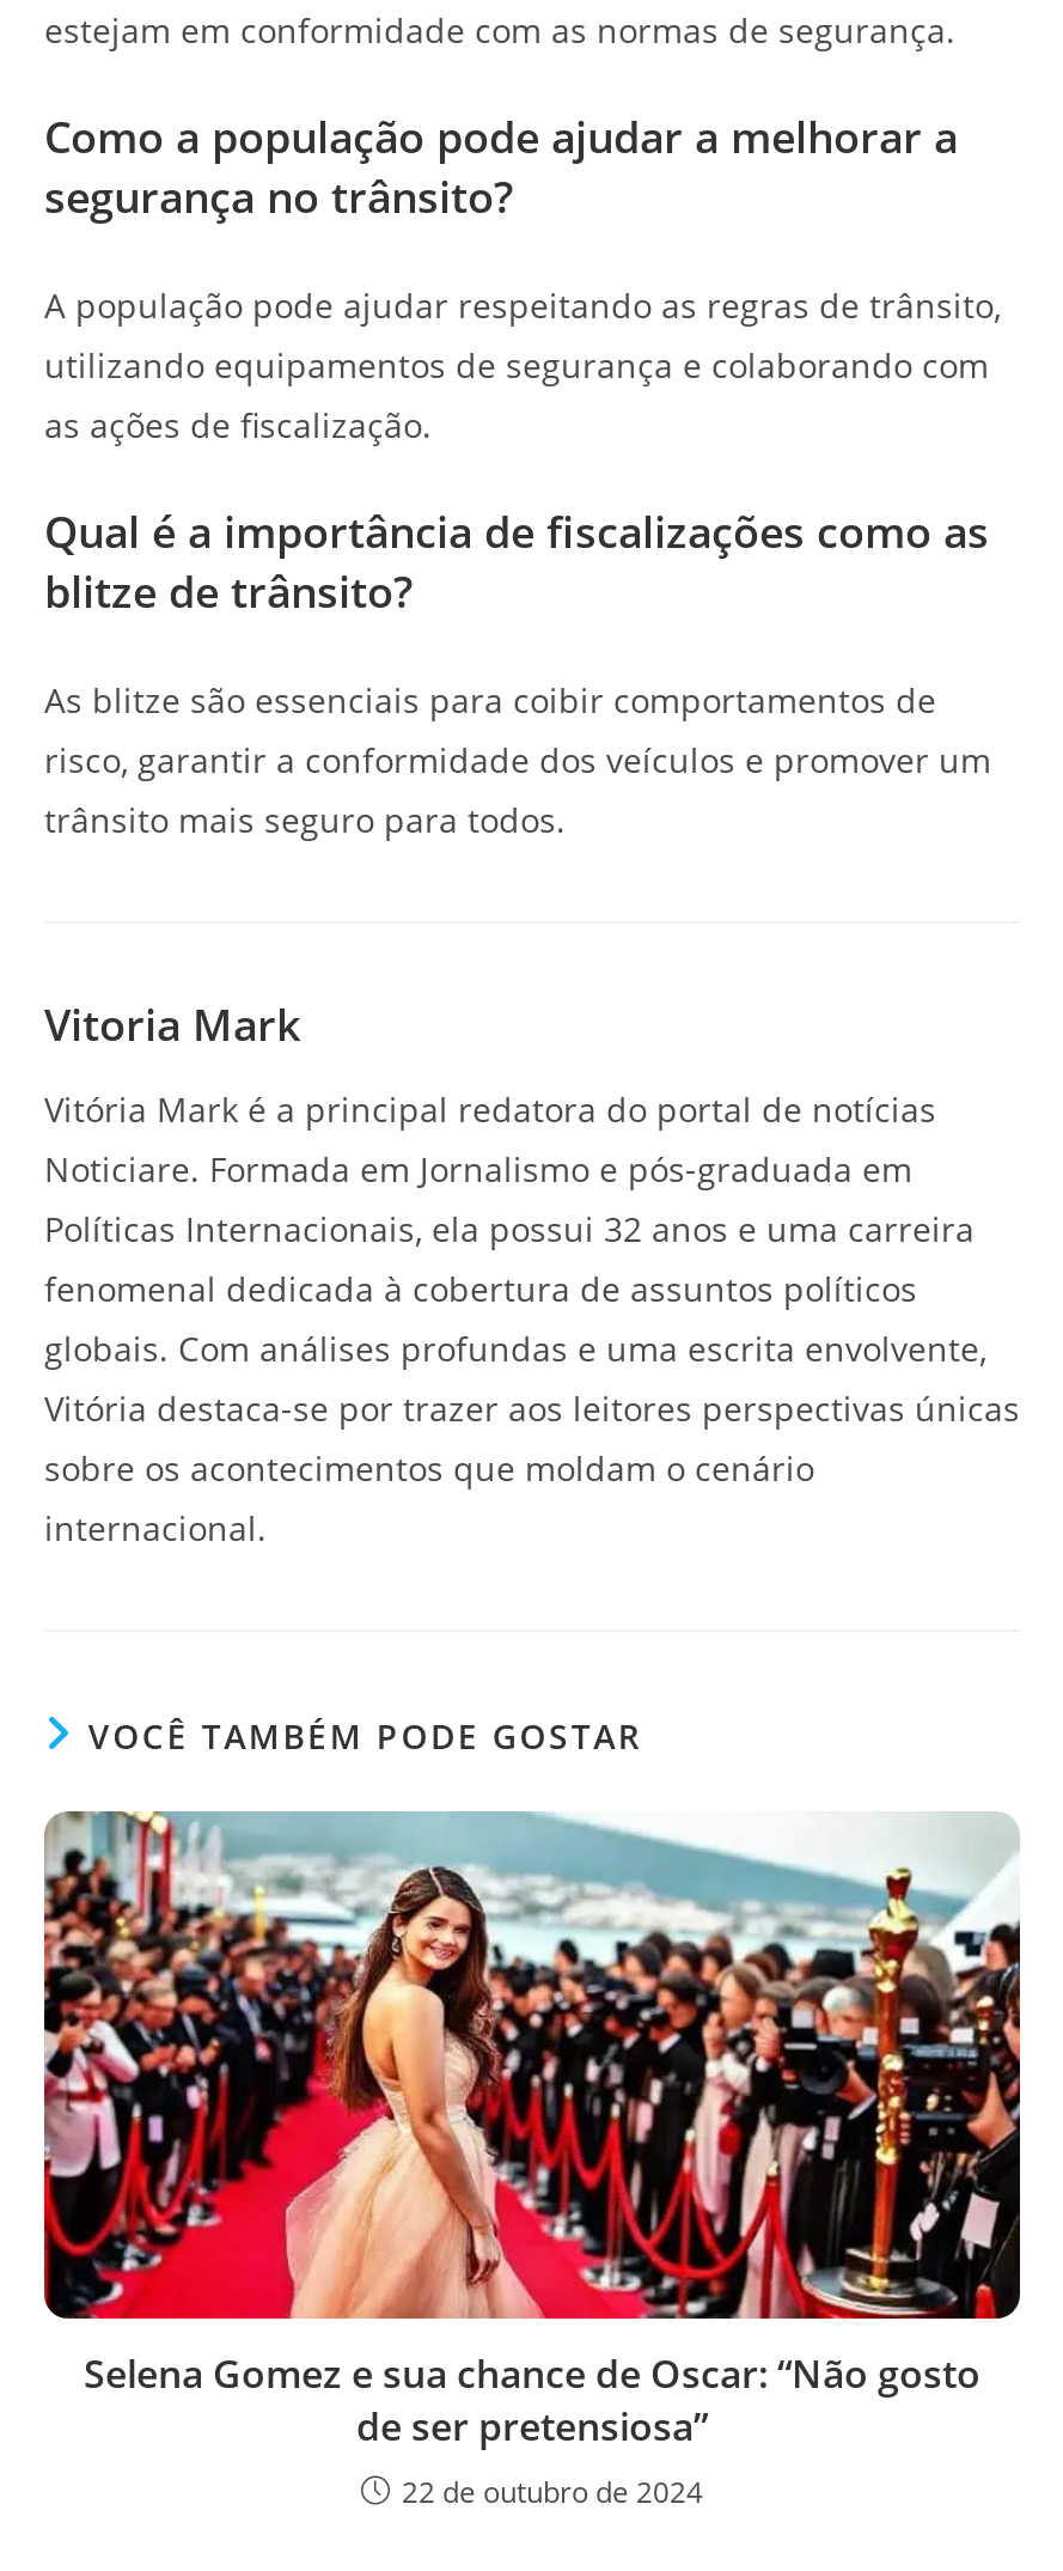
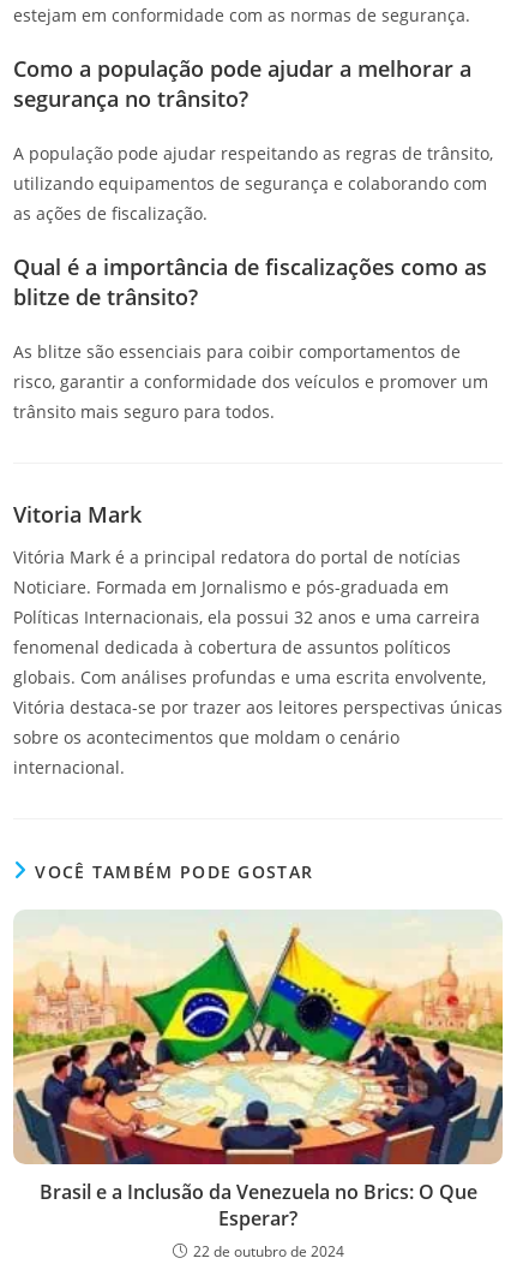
[42,1809,1022,2453] [image] | Selena Gomez e sua chance de Oscar: “Não gosto | de ser pretensiosa” -> [12,910,504,1232] [image] | Brasil e a Inclusão da Venezuela no Brics: O Que | Esperar?

